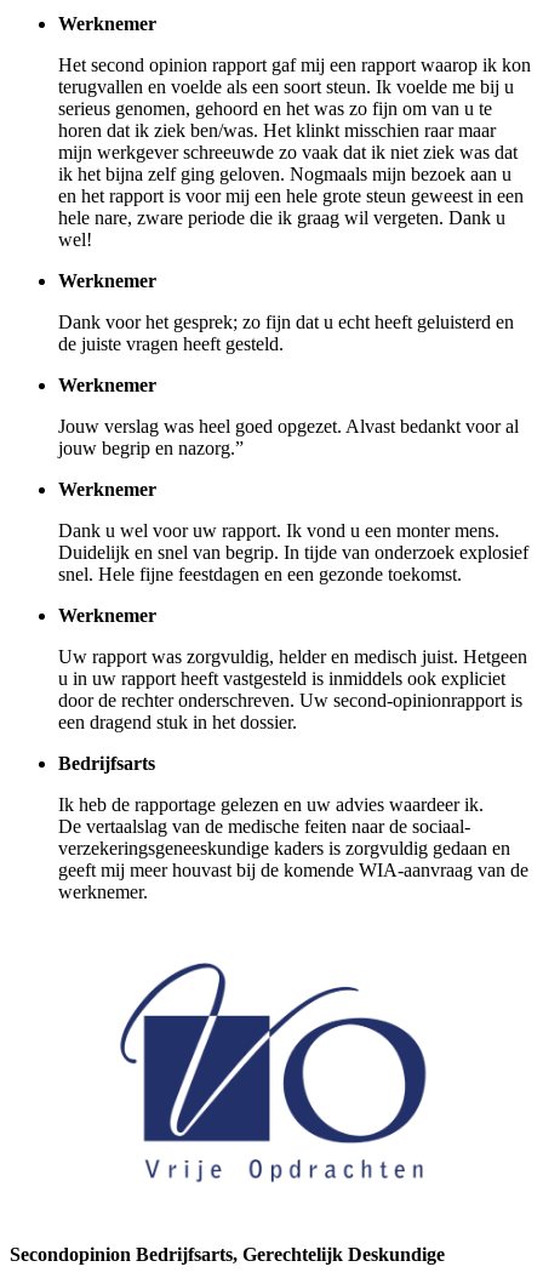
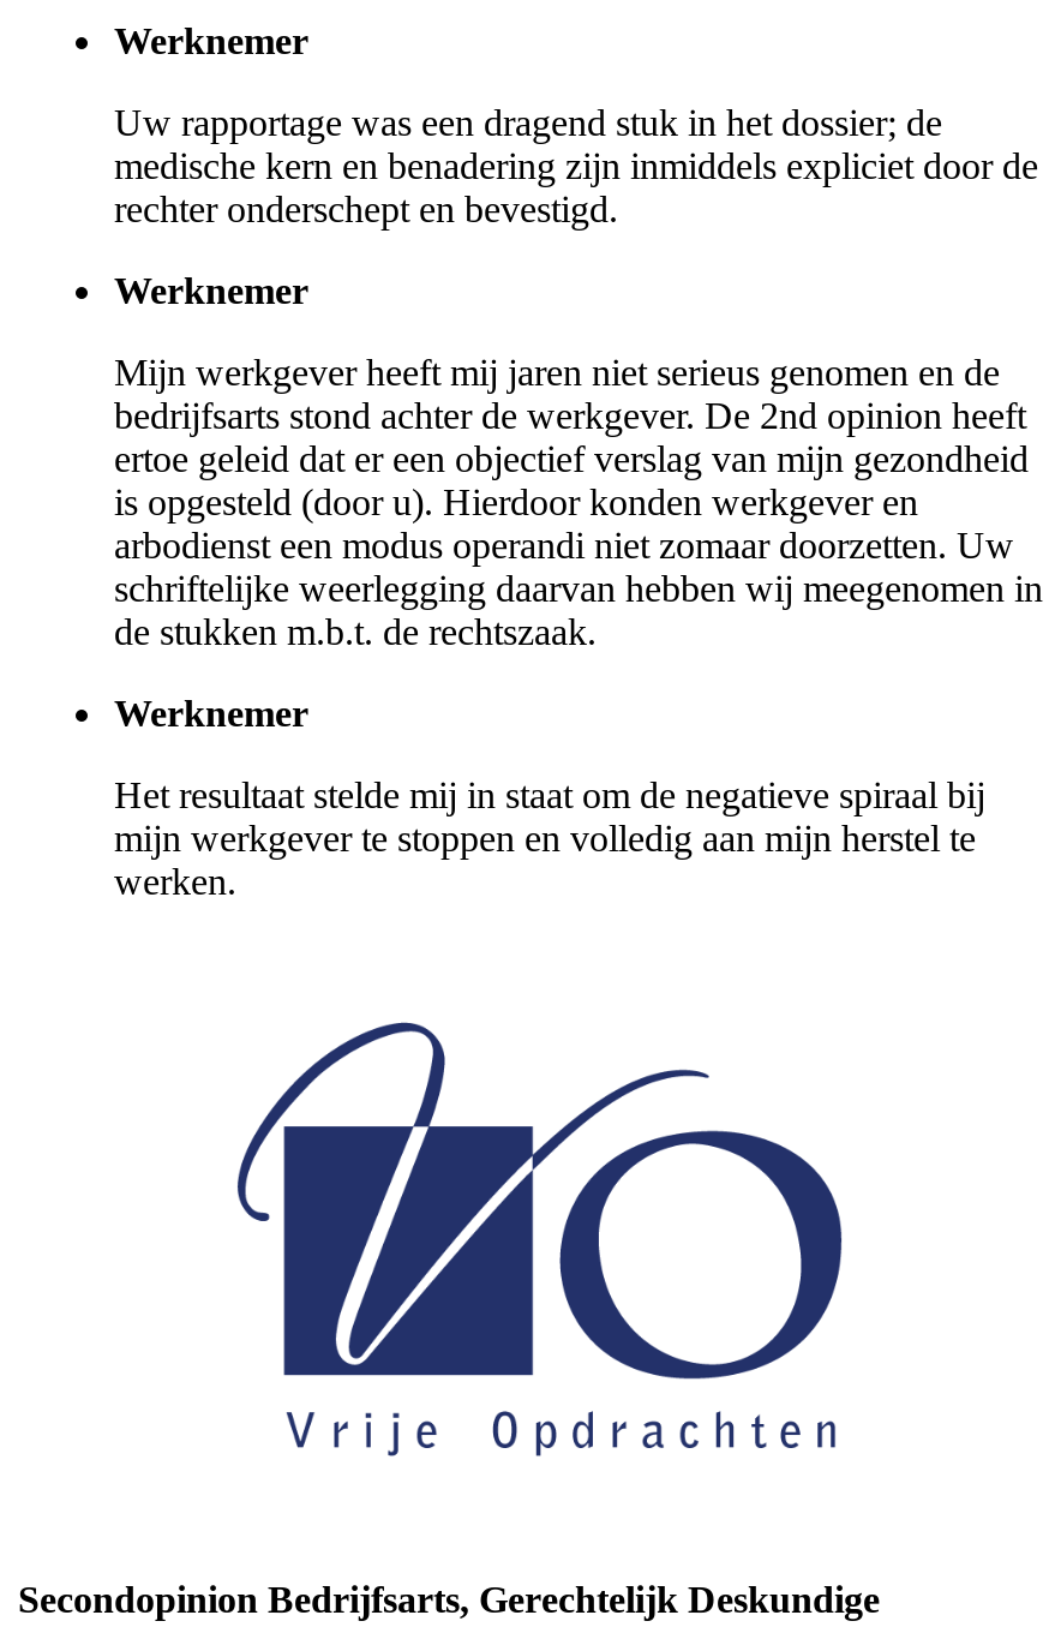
[58,55,531,250] Het second opinion rapport gaf mij een rapport waarop ik kon | terugvallen en voelde als een soort steun. Ik voelde me bij u | serieus genomen, gehoord en het was zo fijn om van u te | horen dat ik ziek ben/was. Het klinkt misschien raar maar | mijn werkgever schreeuwde zo vaak dat ik niet ziek was dat | ik het bijna zelf ging geloven. Nogmaals mijn bezoek aan u | en het rapport is voor mij een hele grote steun geweest in een | hele nare, zware periode die ik graag wil vergeten. Dank u | wel! -> [114,103,1038,230] Uw rapportage was een dragend stuk in het dossier; de | medische kern en benadering zijn inmiddels expliciet door de | rechter onderschept en bevestigd.
[58,312,514,354] Dank voor het gesprek; zo fijn dat u echt heeft geluisterd en | de juiste vragen heeft gesteld. -> [114,353,1043,653] Mijn werkgever heeft mij jaren niet serieus genomen en de | bedrijfsarts stond achter de werkgever. De 2nd opinion heeft | ertoe geleid dat er een objectief verslag van mijn gezondheid | is opgesteld (door u). Hierdoor konden werkgever en | arbodienst een modus operandi niet zomaar doorzetten. Uw | schriftelijke weerlegging daarvan hebben wij meegenomen in | de stukken m.b.t. de rechtszaak.
[58,416,528,902] Jouw verslag was heel goed opgezet. Alvast bedankt voor al | jouw begrip en nazorg.” | Werknemer | Dank u wel voor uw rapport. Ik vond u een monter mens. | Duidelijk en snel van begrip. In tijde van onderzoek explosief | snel. Hele fijne feestdagen en een gezonde toekomst. | Werknemer | Uw rapport was zorgvuldig, helder en medisch juist. Hetgeen | u in uw rapport heeft vastgesteld is inmiddels ook expliciet | door de rechter onderschreven. Uw second-opinionrapport is | een dragend stuk in het dossier. | Bedrijfsarts | Ik heb de rapportage gelezen en uw advies waardeer ik. | De vertaalslag van de medische feiten naar de sociaal- | verzekeringsgeneeskundige kaders is zorgvuldig gedaan en | geeft mij meer houvast bij de komende WIA-aanvraag van de | werknemer. -> [114,775,985,902] Het resultaat stelde mij in staat om de negatieve spiraal bij | mijn werkgever te stoppen en volledig aan mijn herstel te | werken.

